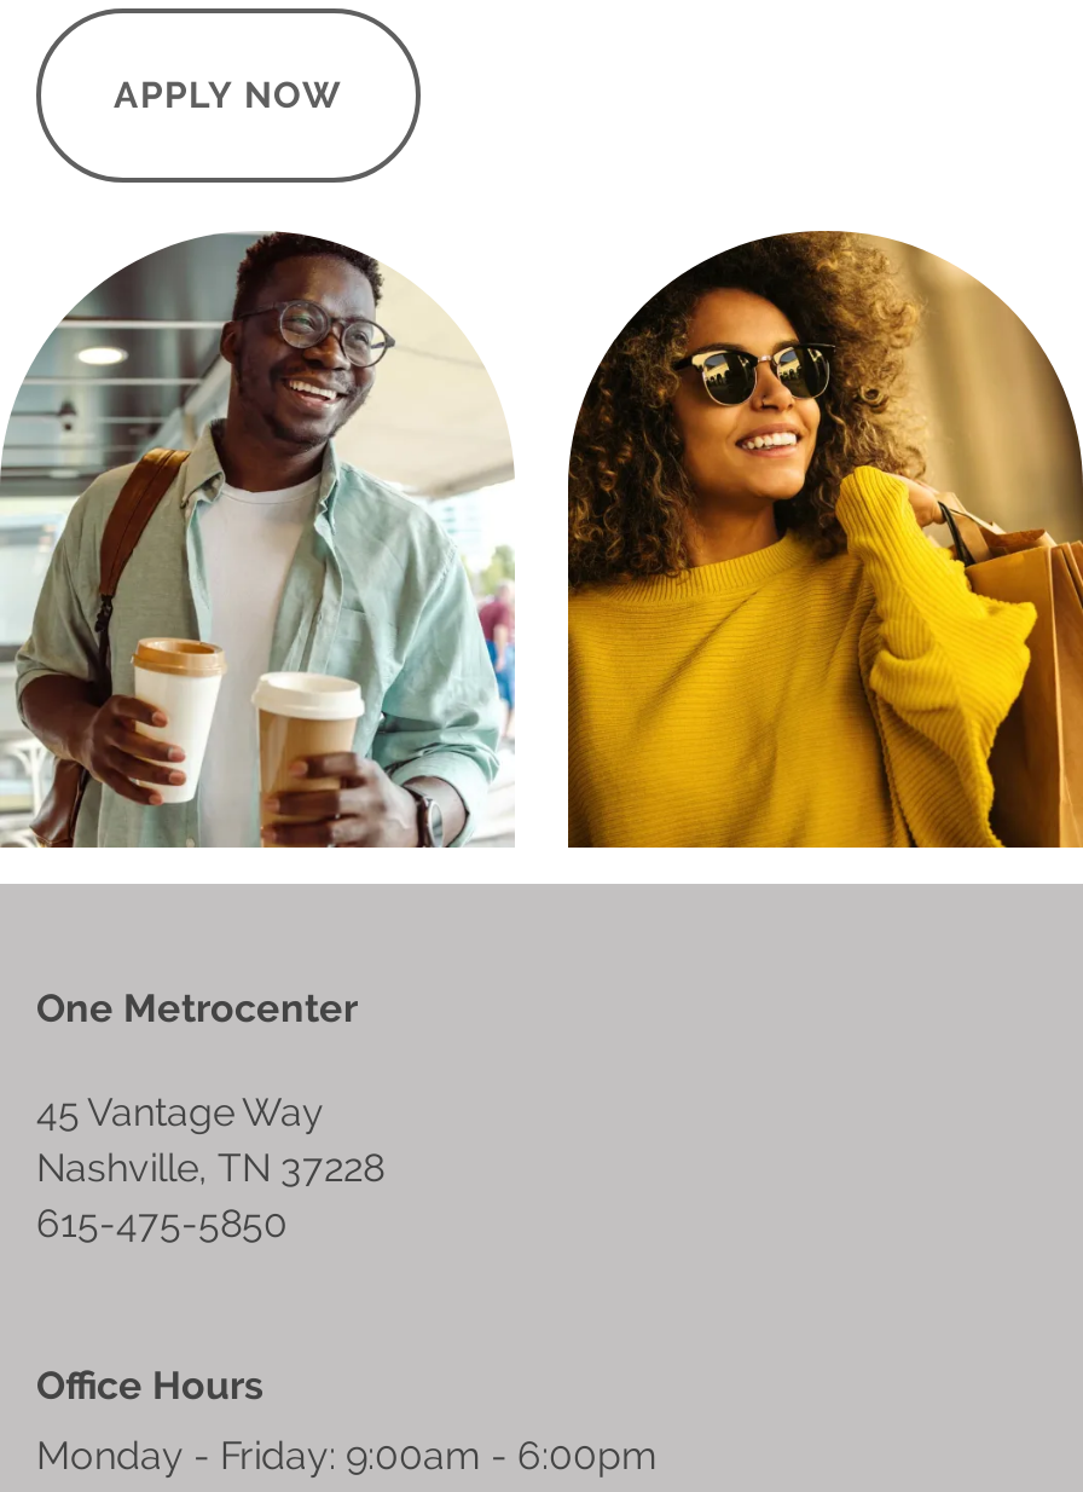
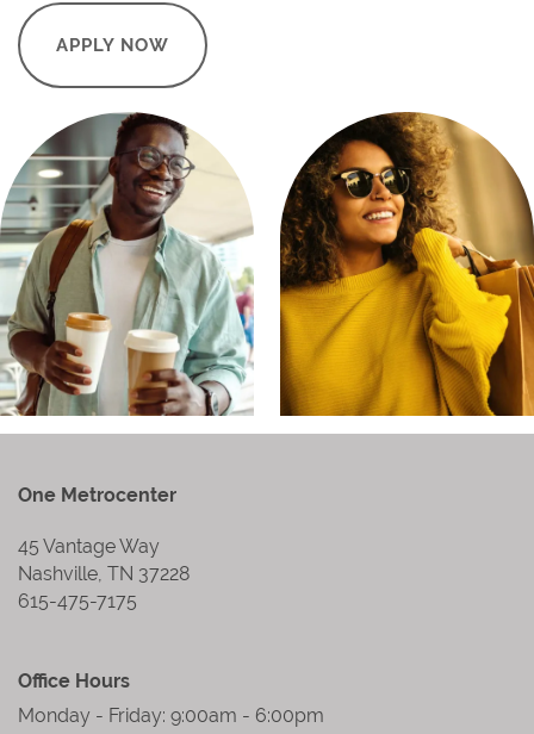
[36,1201,288,1247] 615-475-5850 -> [18,590,137,613] 615-475-7175

